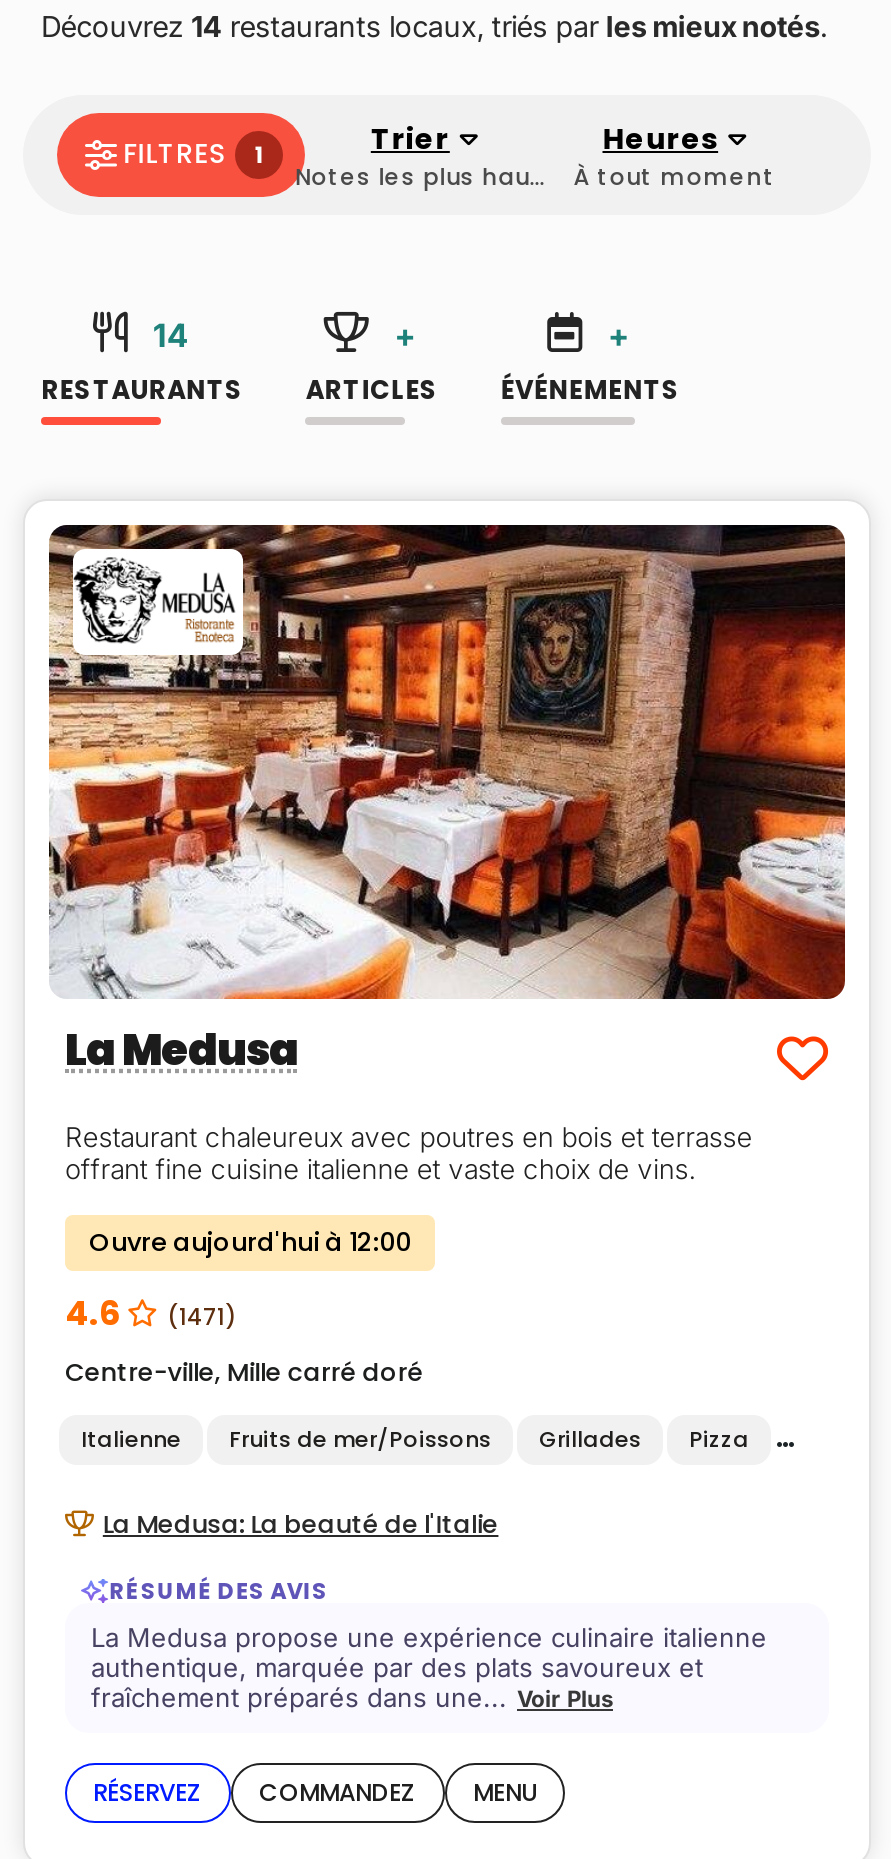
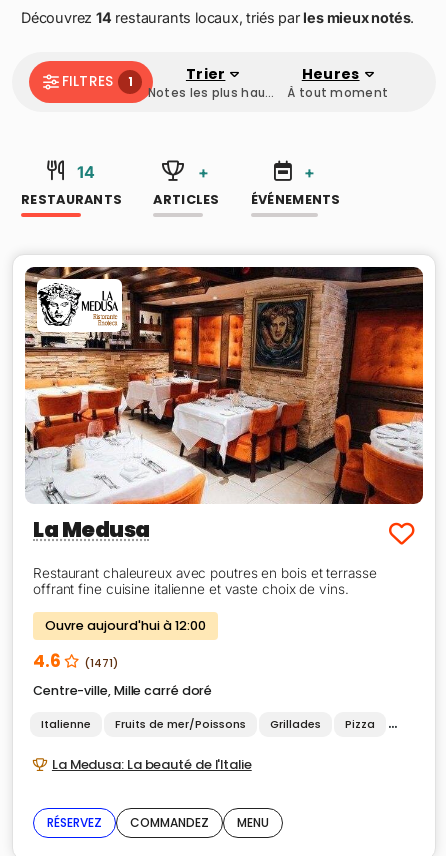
[91,1575,767,1713] RÉSUMÉ DES AVIS | La Medusa propose une expérience culinaire italienne | authentique, marquée par des plats savoureux et | fraîchement préparés dans une... Voir Plus -> none

